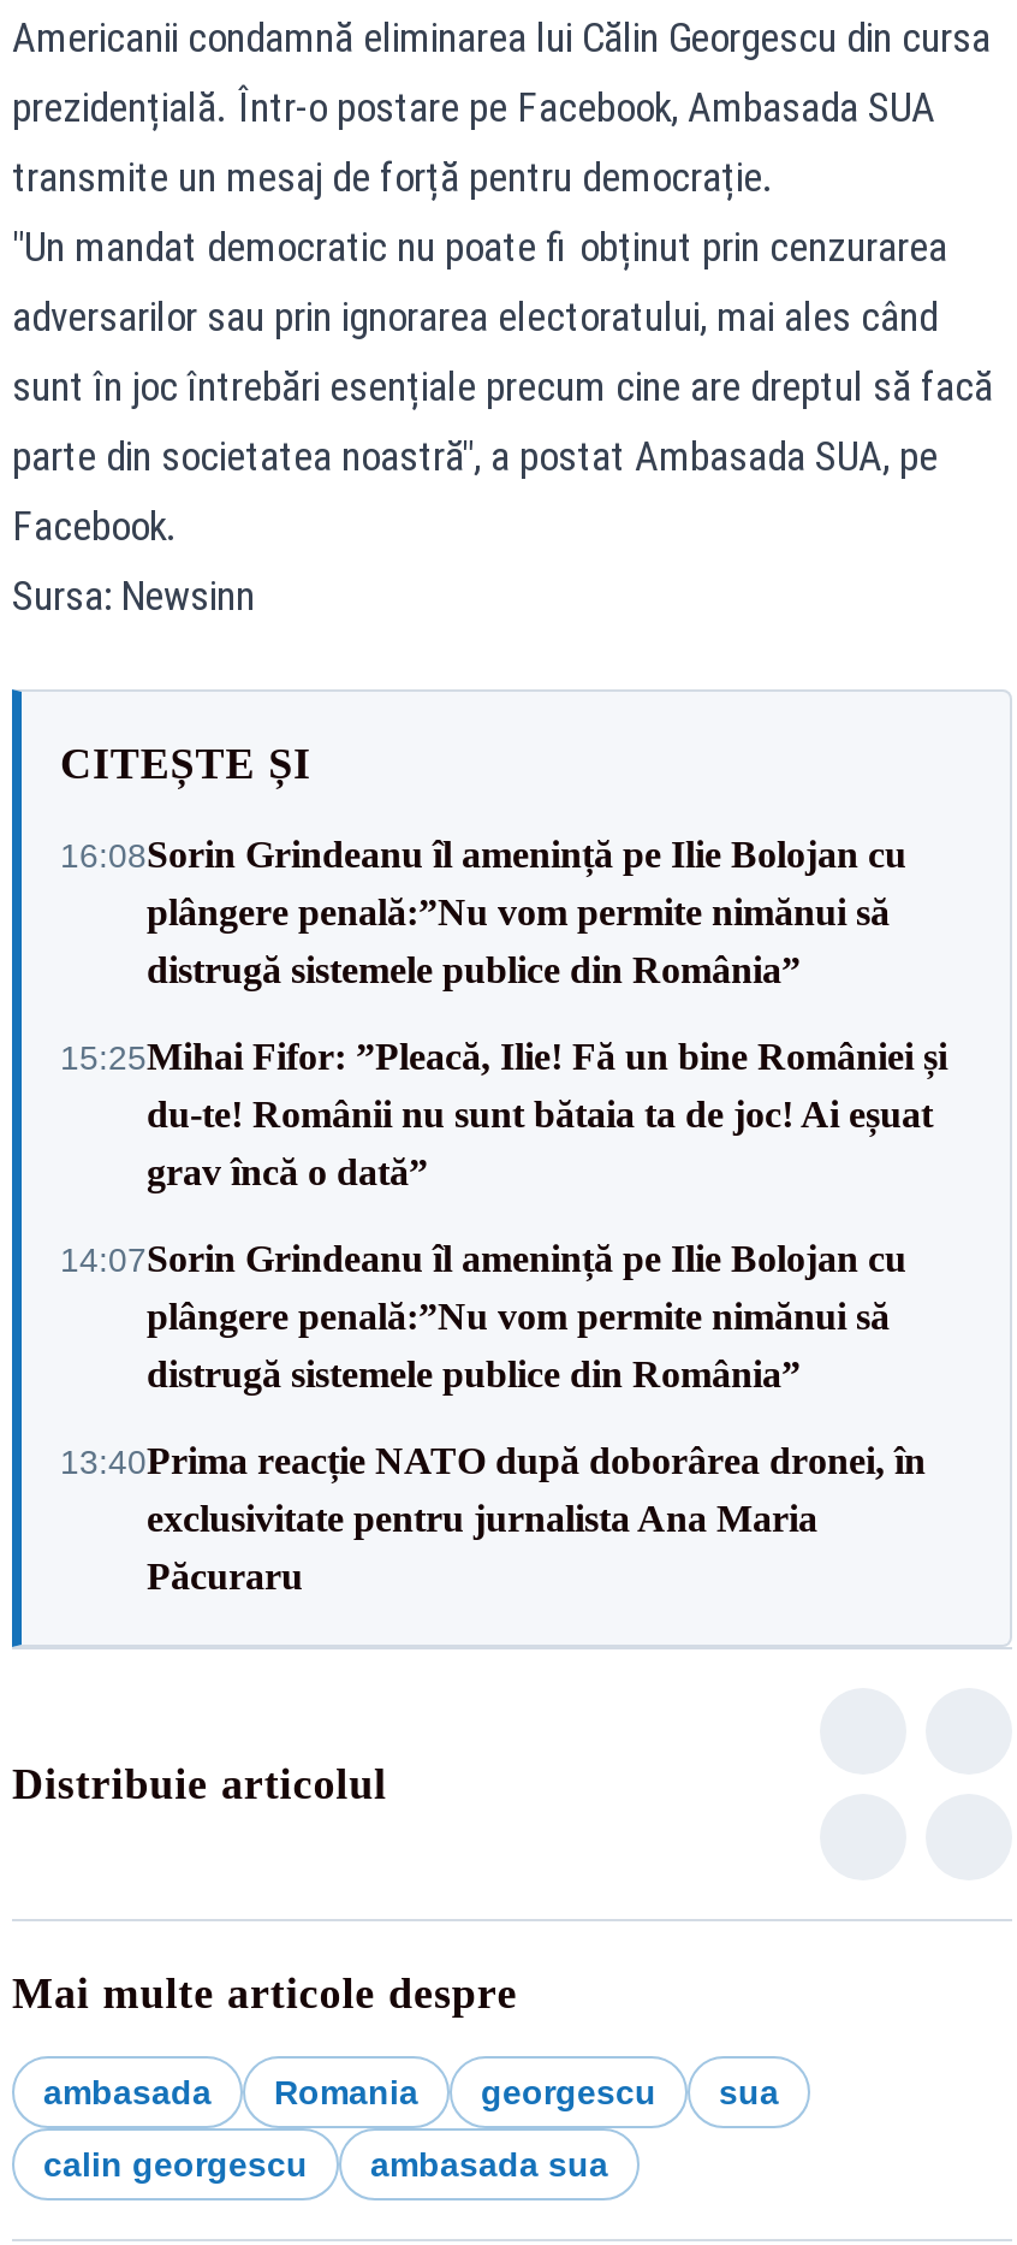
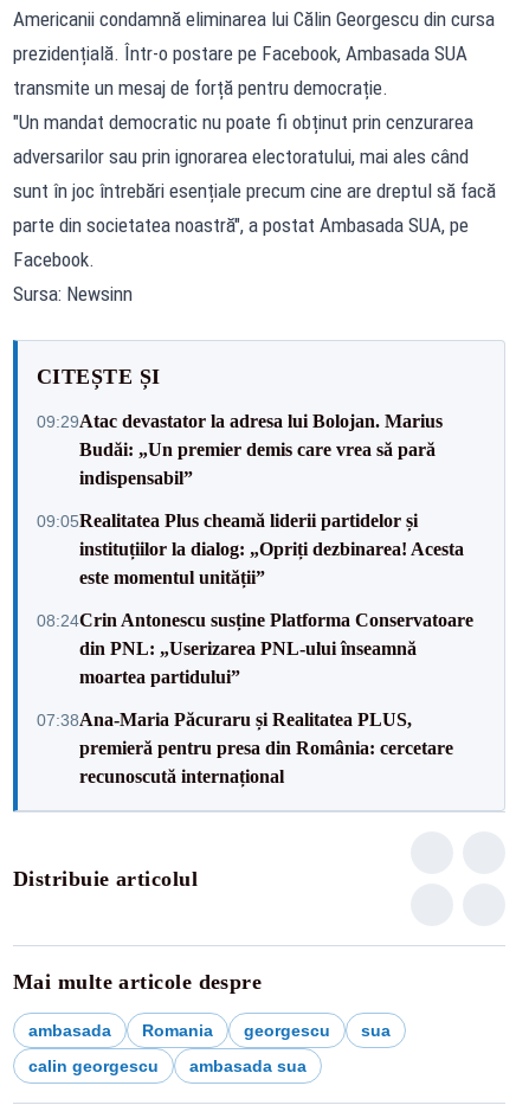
[60,834,906,990] 16:08Sorin Grindeanu îl amenință pe Ilie Bolojan cu | plângere penală:”Nu vom permite nimănui să | distrugă sistemele publice din România” -> [37,410,443,487] 09:29Atac devastator la adresa lui Bolojan. Marius | Budăi: „Un premier demis care vrea să pară | indispensabil”
[60,1036,947,1192] 15:25Mihai Fifor: ”Pleacă, Ilie! Fă un bine României și | du-te! Românii nu sunt bătaia ta de joc! Ai eșuat | grav încă o dată” -> [37,510,464,587] 09:05Realitatea Plus cheamă liderii partidelor și | instituțiilor la dialog: „Opriți dezbinarea! Acesta | este momentul unității”
[60,1238,906,1394] 14:07Sorin Grindeanu îl amenință pe Ilie Bolojan cu | plângere penală:”Nu vom permite nimănui să | distrugă sistemele publice din România” -> [37,609,473,686] 08:24Crin Antonescu susține Platforma Conservatoare | din PNL: „Userizarea PNL-ului înseamnă | moartea partidului”
[60,1440,926,1597] 13:40Prima reacție NATO după doborârea dronei, în | exclusivitate pentru jurnalista Ana Maria | Păcuraru -> [37,709,453,786] 07:38Ana-Maria Păcuraru și Realitatea PLUS, | premieră pentru presa din România: cercetare | recunoscută internațional

